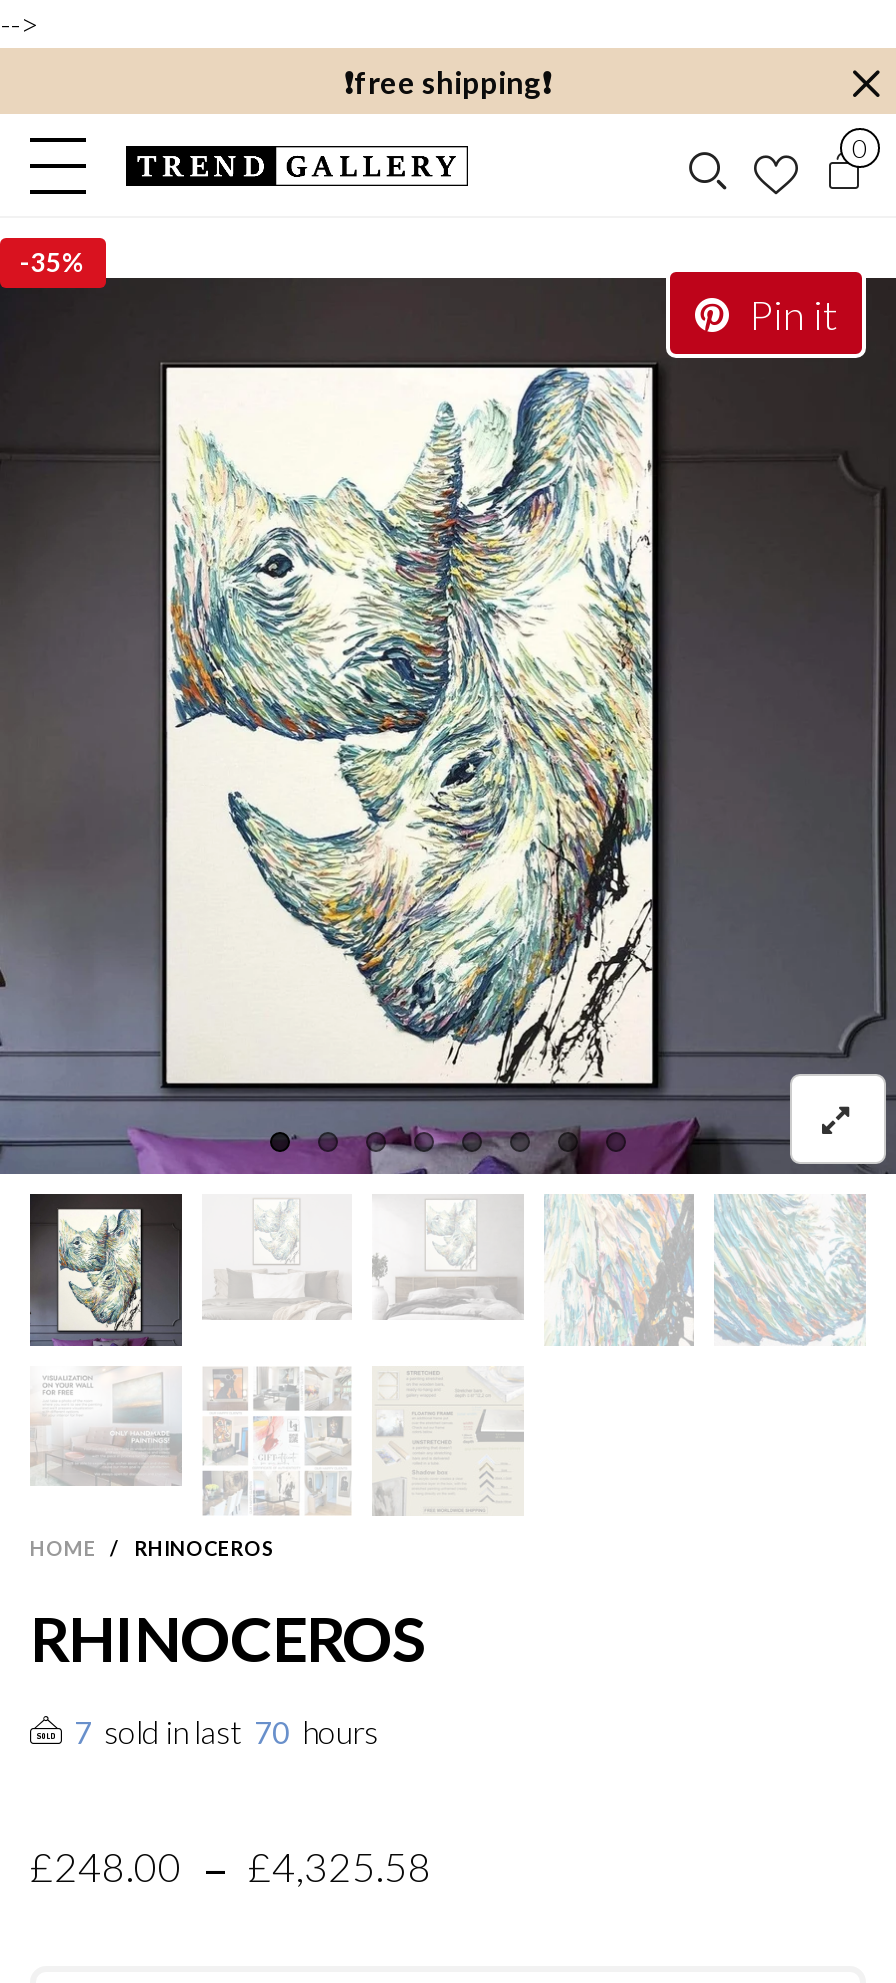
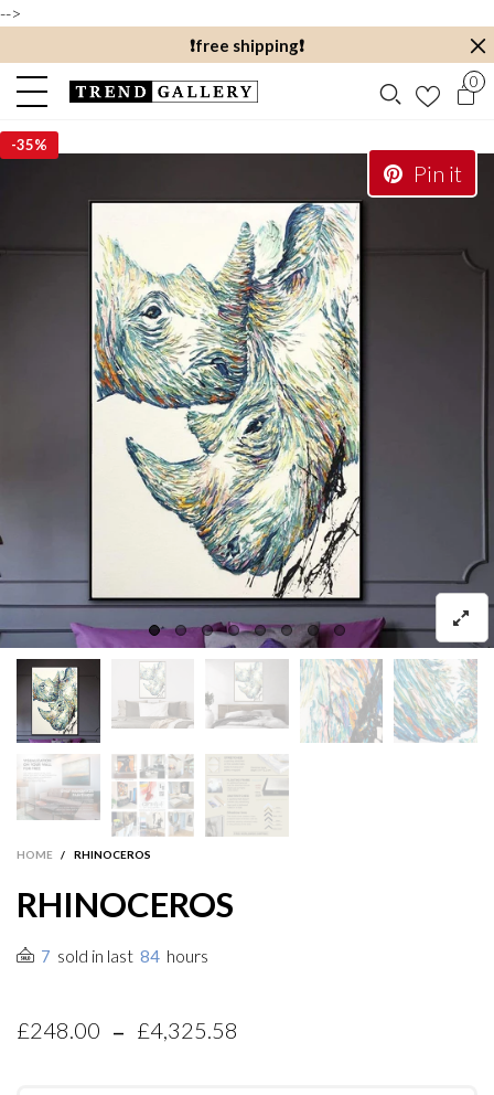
[74,1713,378,1751] 7 sold in last 70 hours -> [41,945,208,966] 7 sold in last 84 hours

